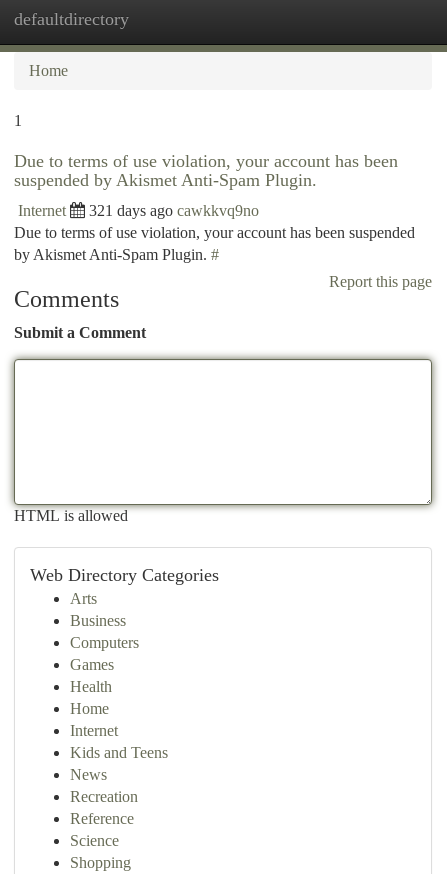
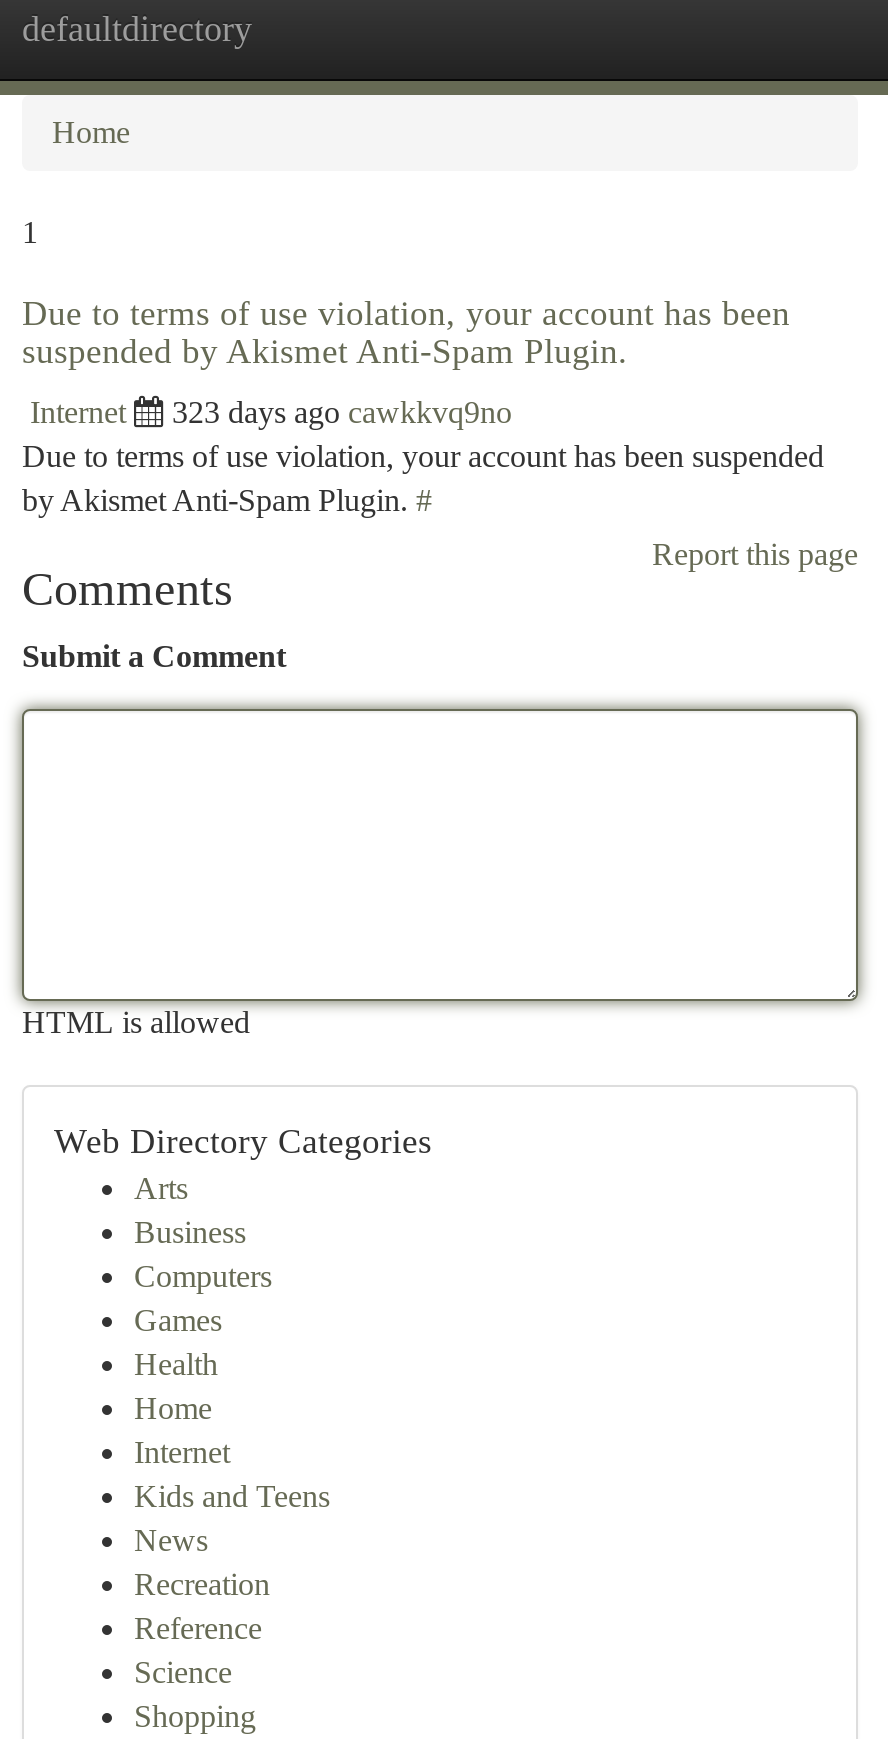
[89,202,259,219] 321 days ago cawkkvq9no -> [172,395,512,429] 323 days ago cawkkvq9no

